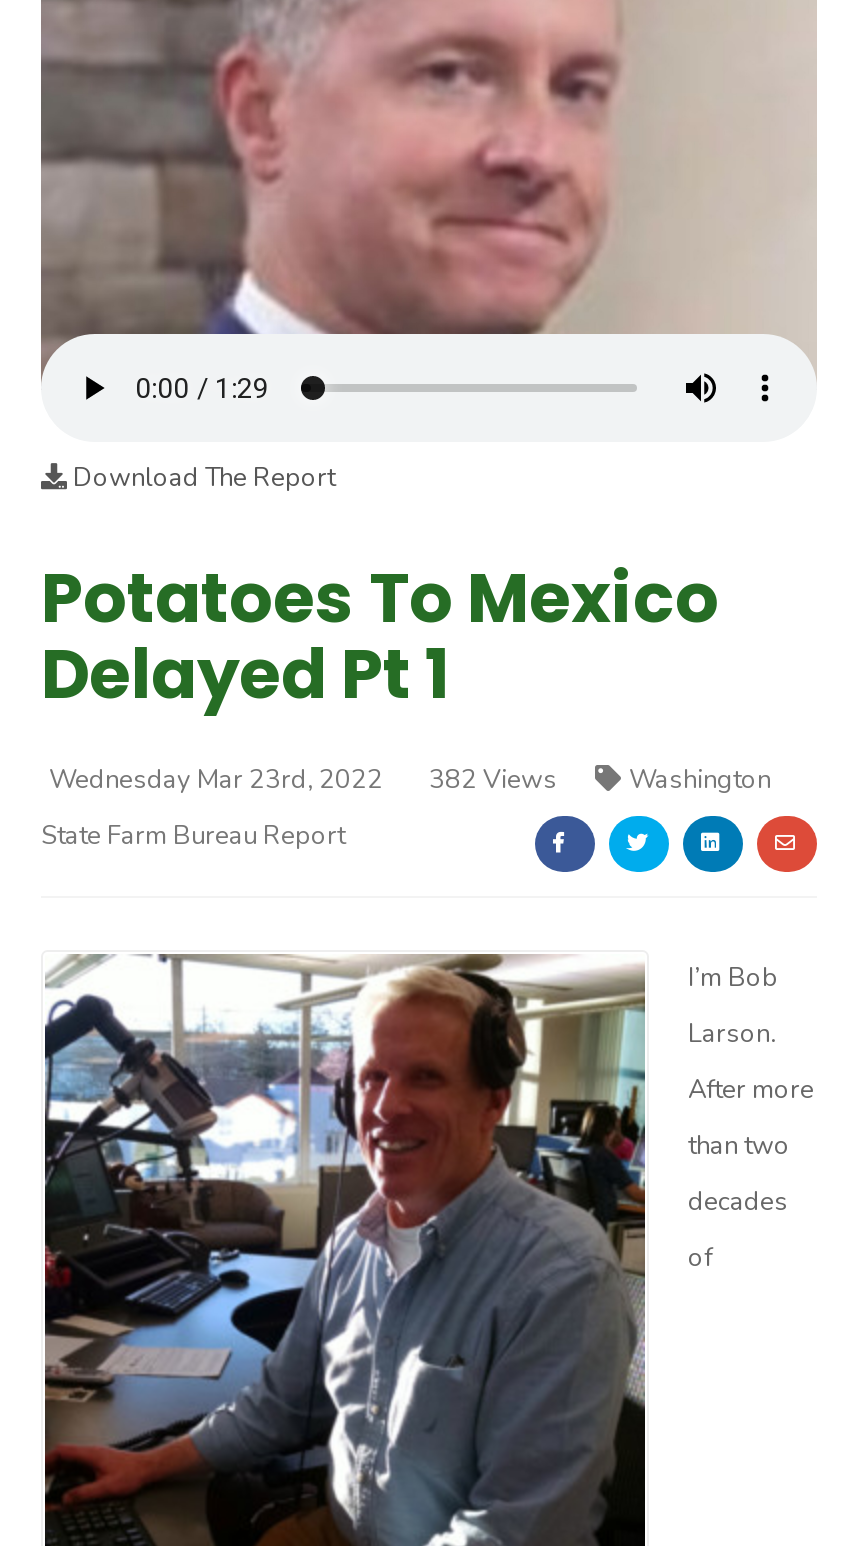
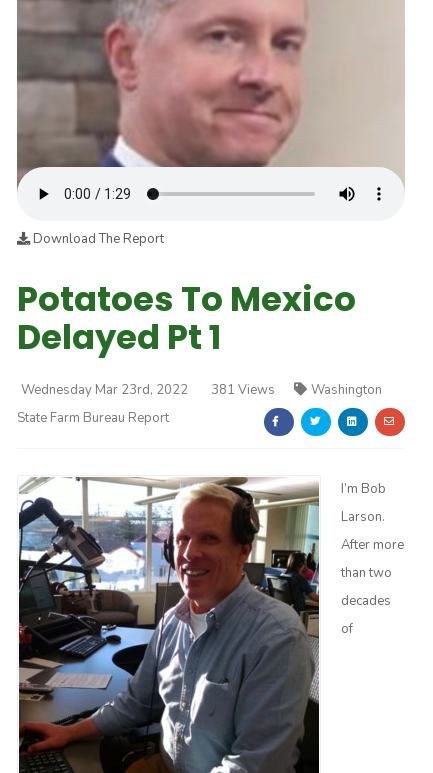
[49,762,771,798] Wednesday Mar 23rd, 2022 382 Views Washington -> [21,381,382,399] Wednesday Mar 23rd, 2022 381 Views Washington

